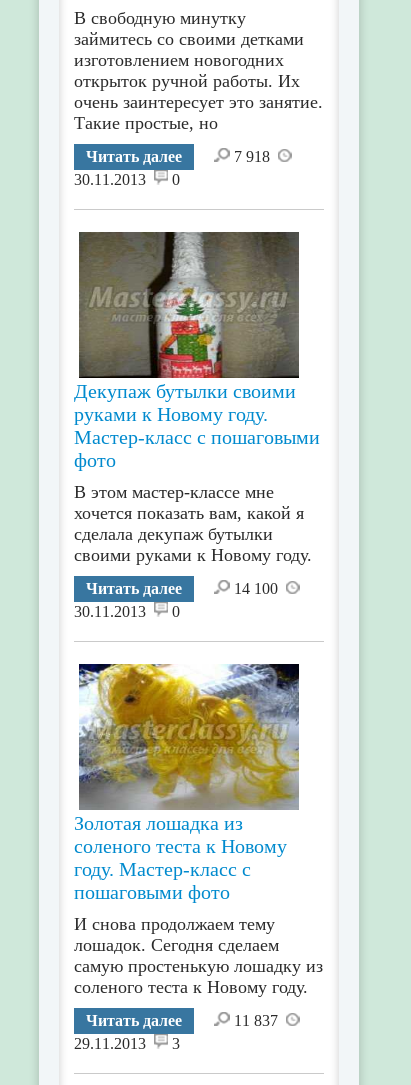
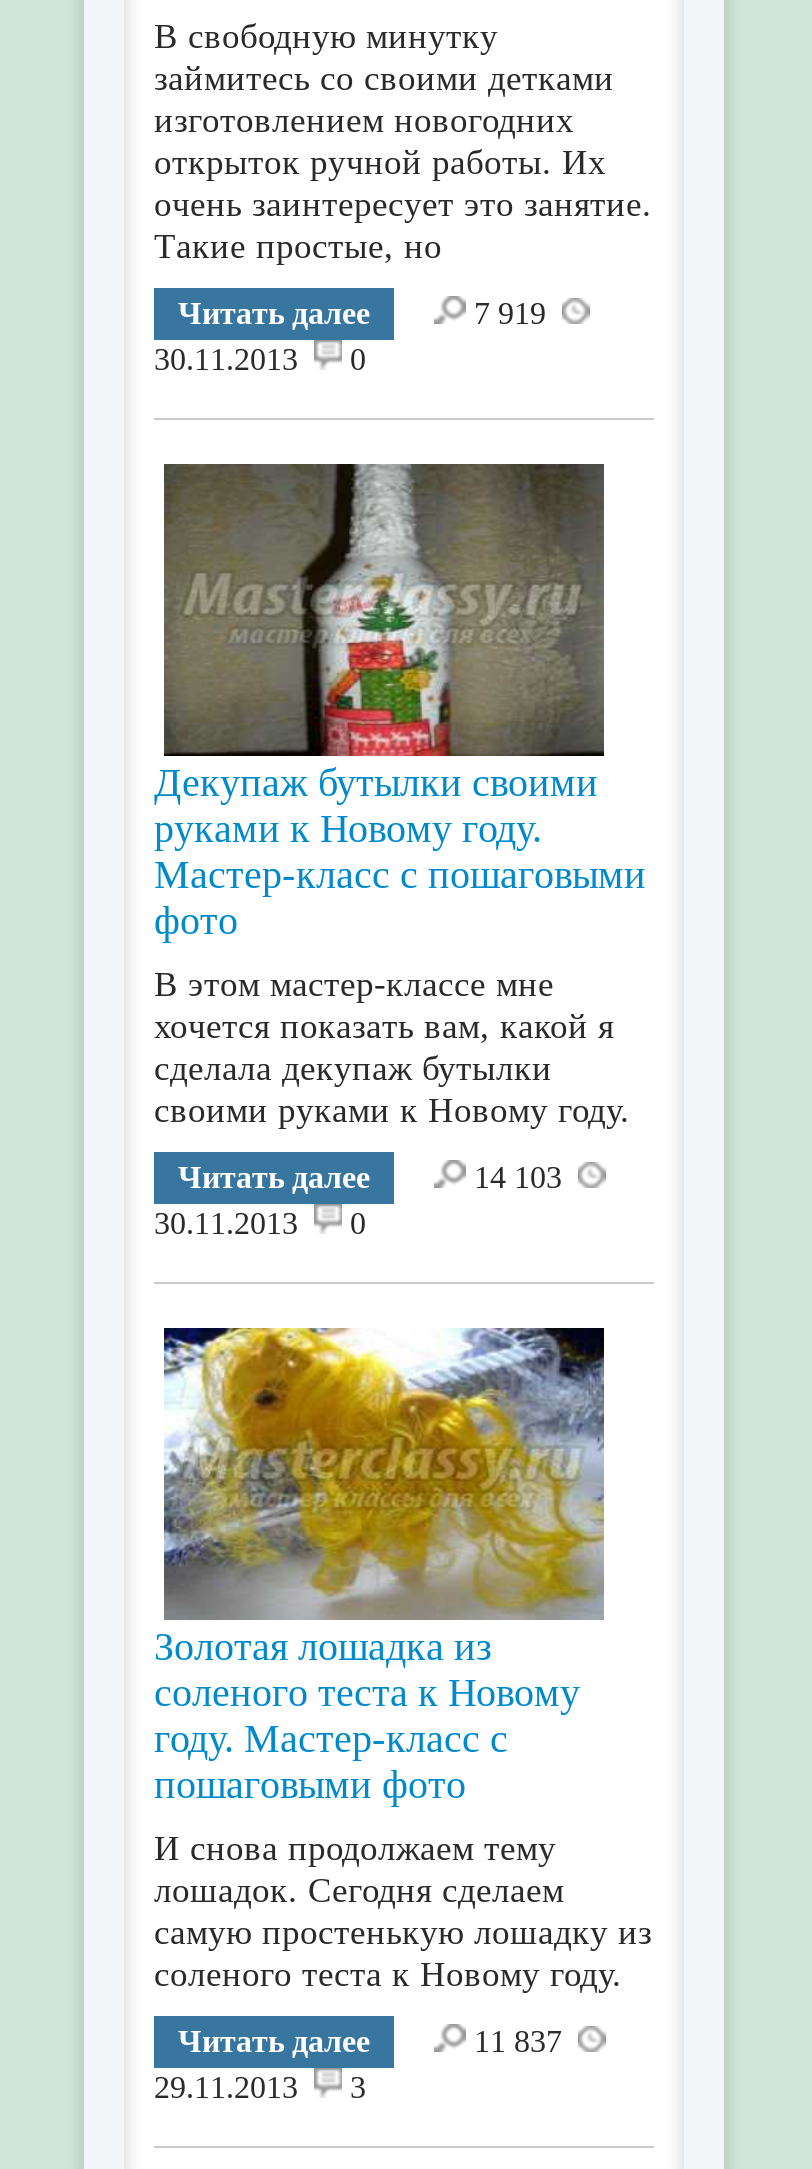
[230,148,278,165] 7 918 -> [466,296,562,330] 7 919
[230,580,286,597] 14 100 -> [466,1160,578,1194] 14 103

